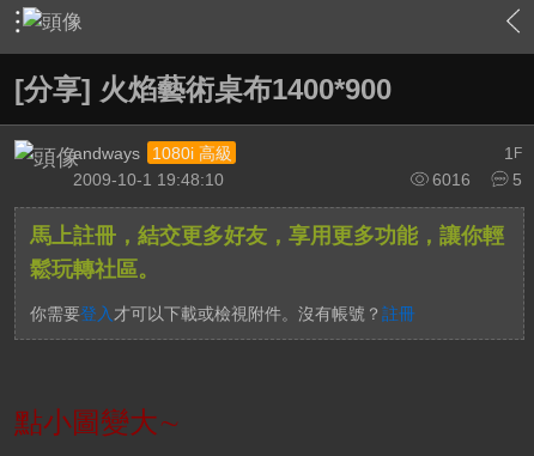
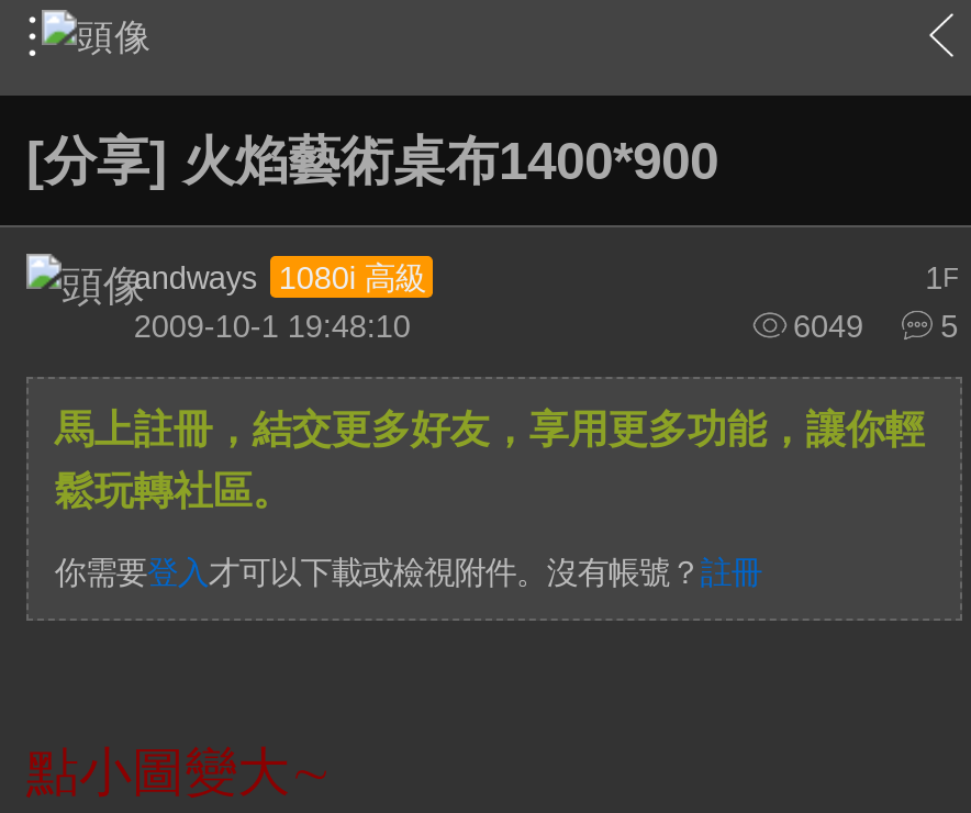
[432,170,522,189] 6016 5 -> [793,308,958,343] 6049 5

